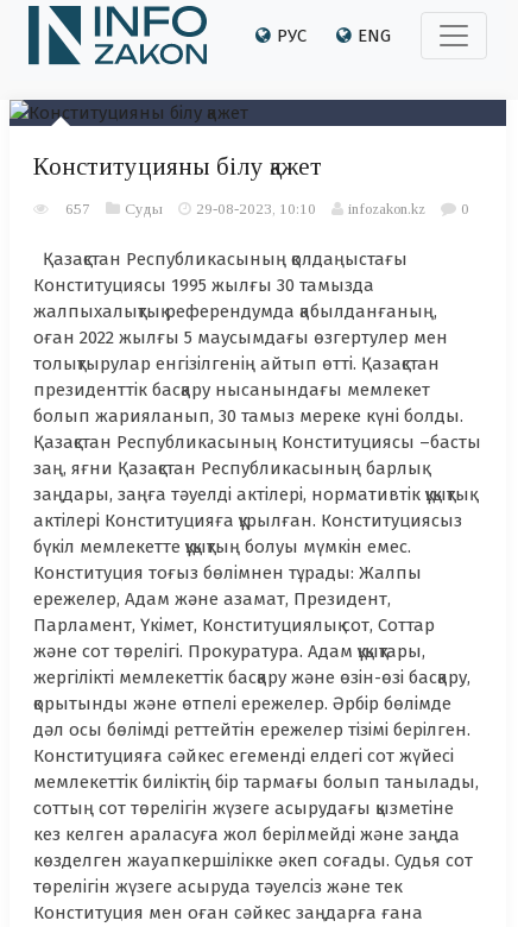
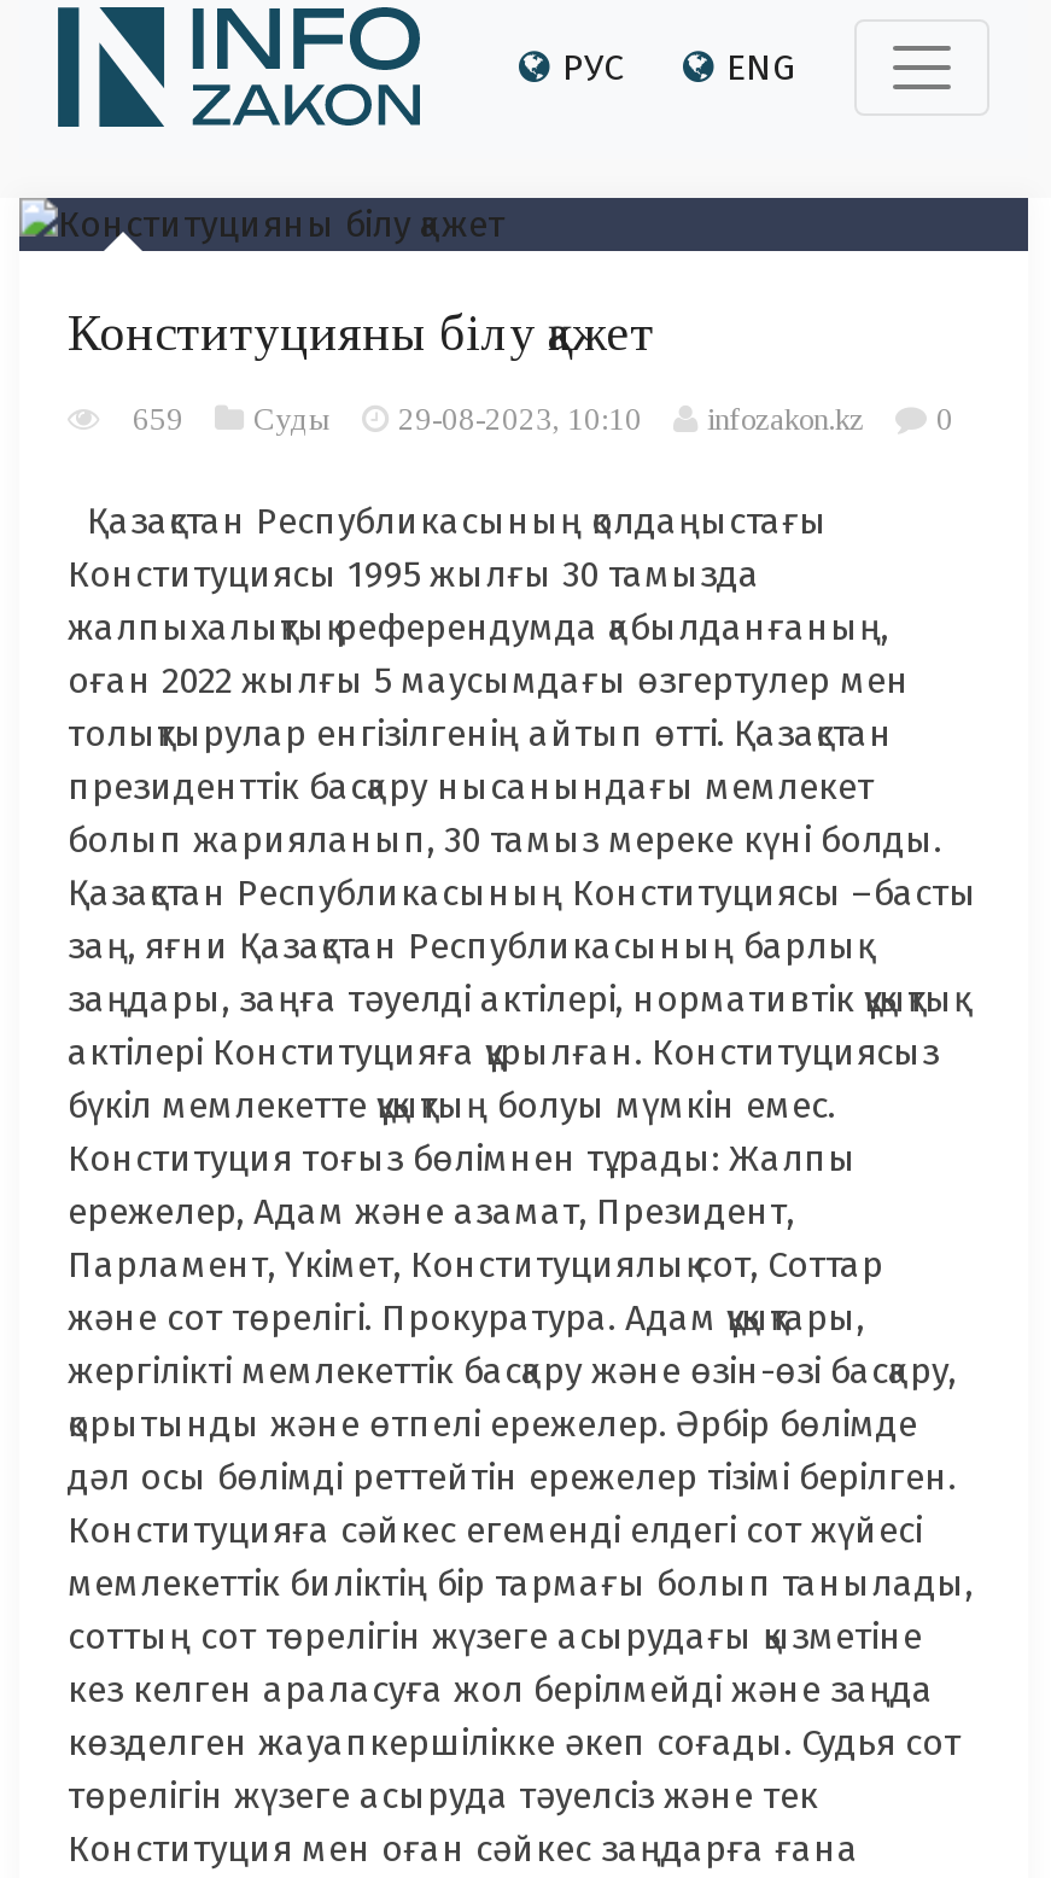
[65,200,469,218] 657 Суды 29-08-2023, 10:10 infozakon.kz 0 -> [133,401,953,437] 659 Суды 29-08-2023, 10:10 infozakon.kz 0

